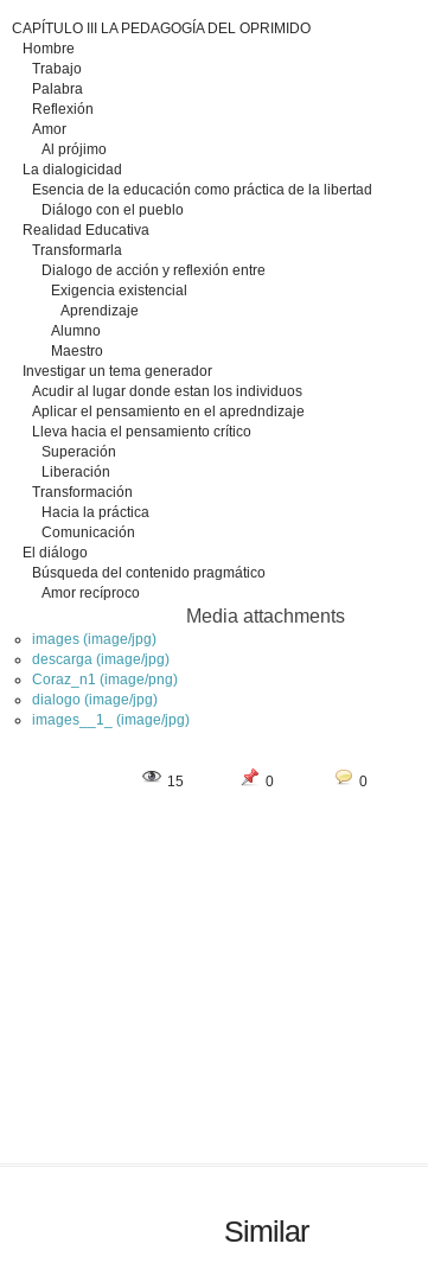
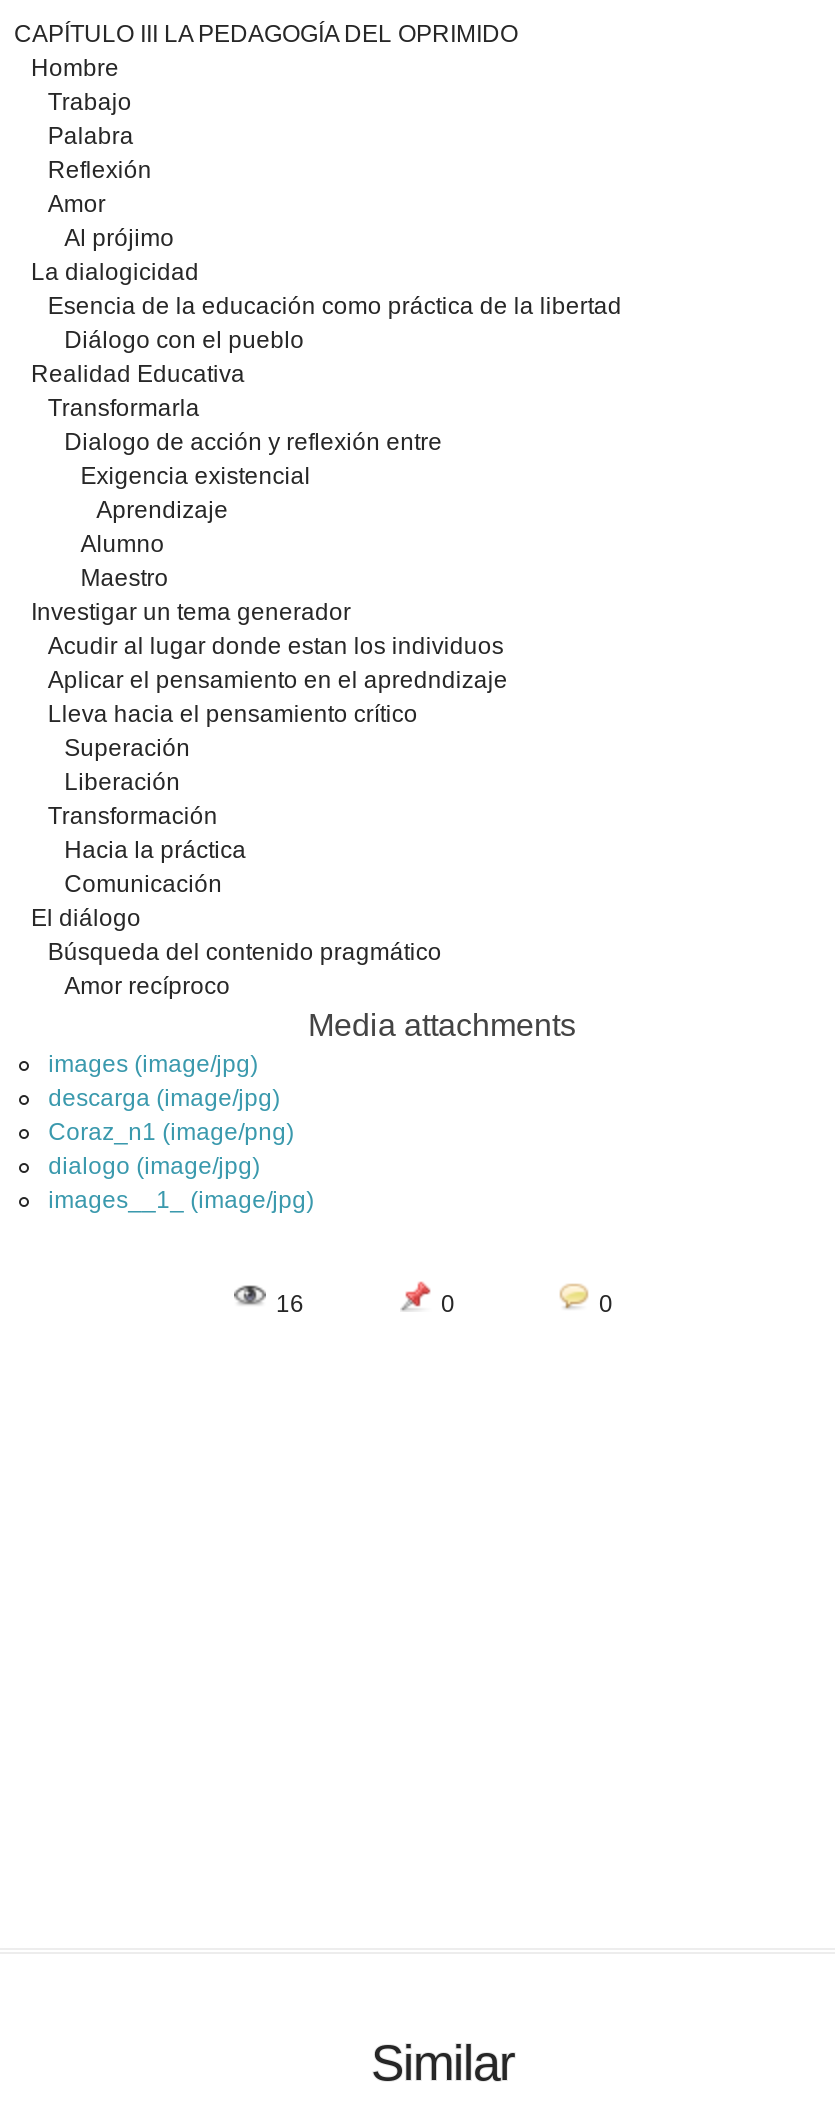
[167,773,184,790] 15 -> [276,1290,304,1318] 16

